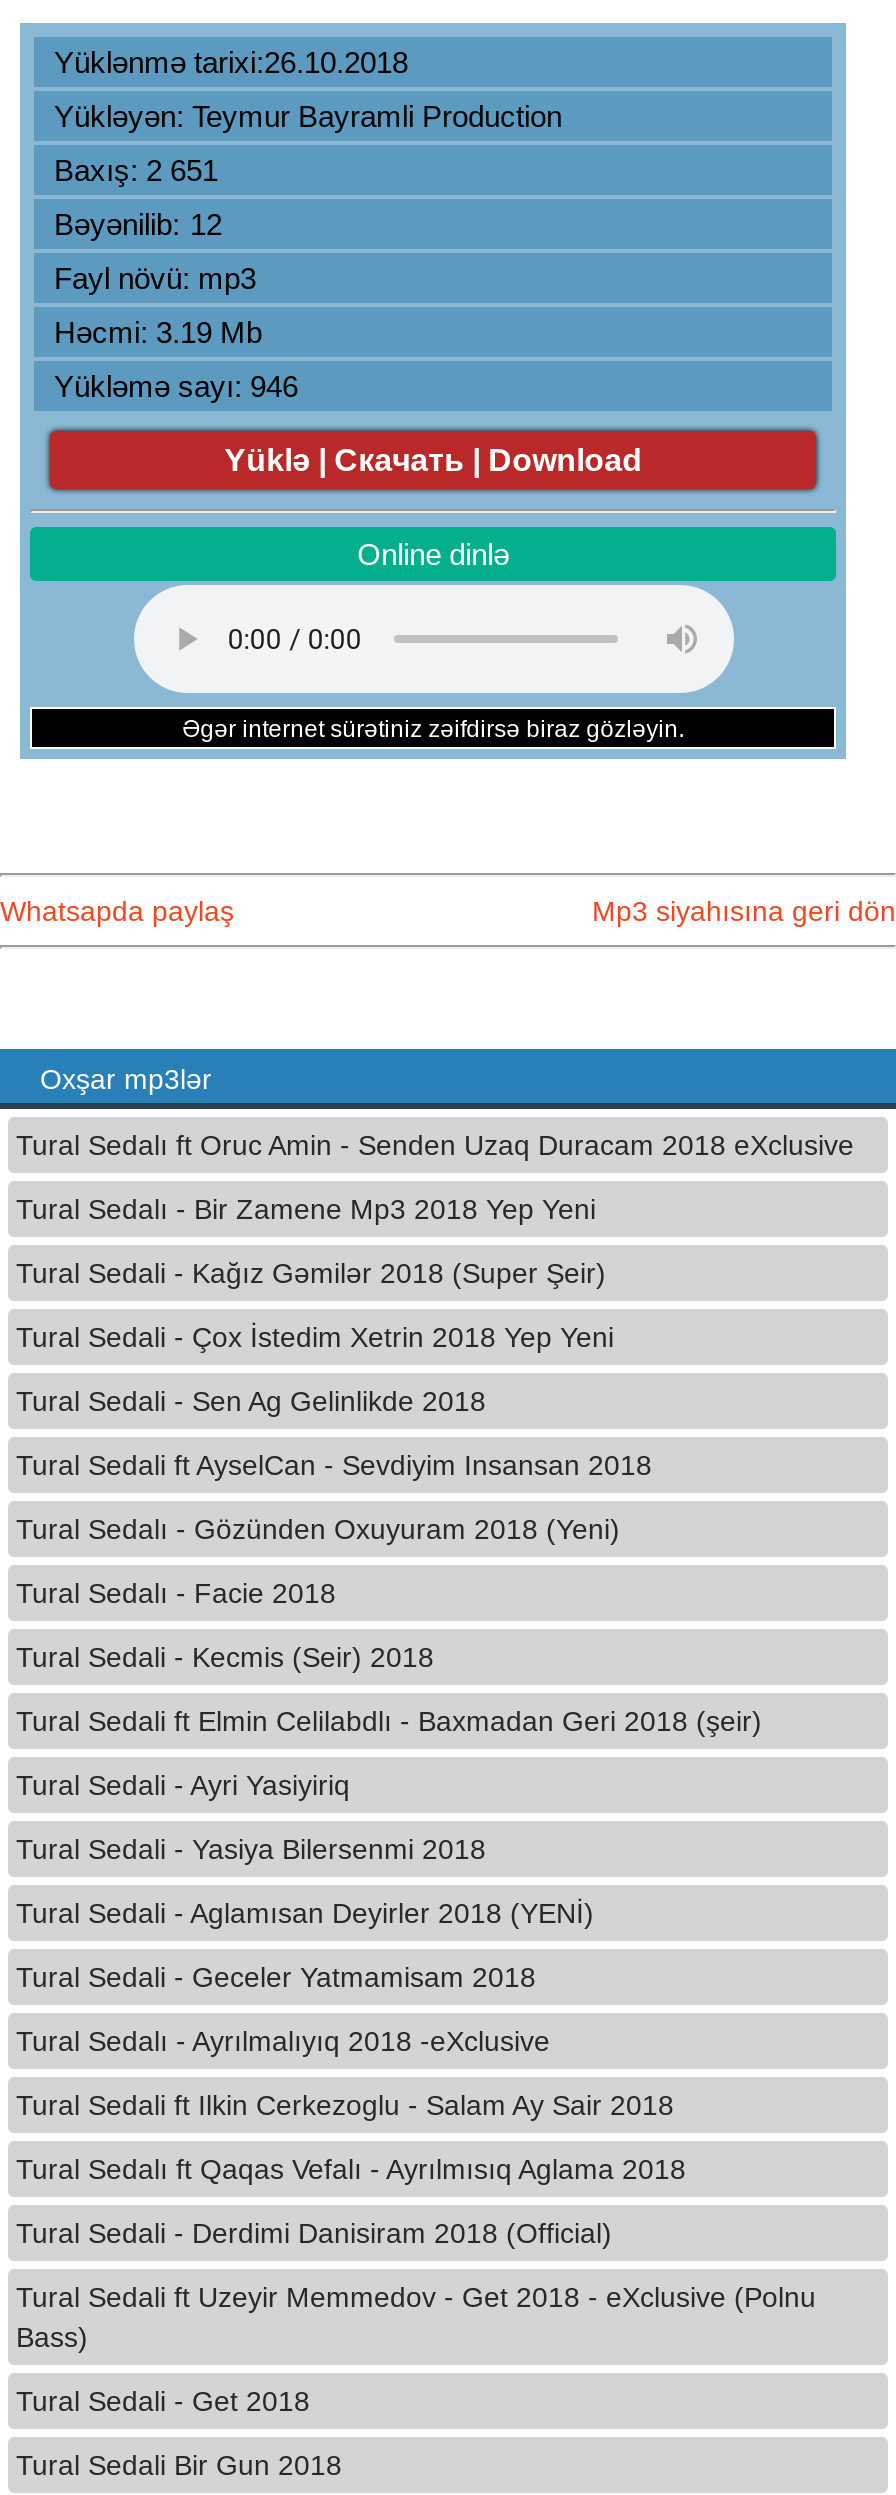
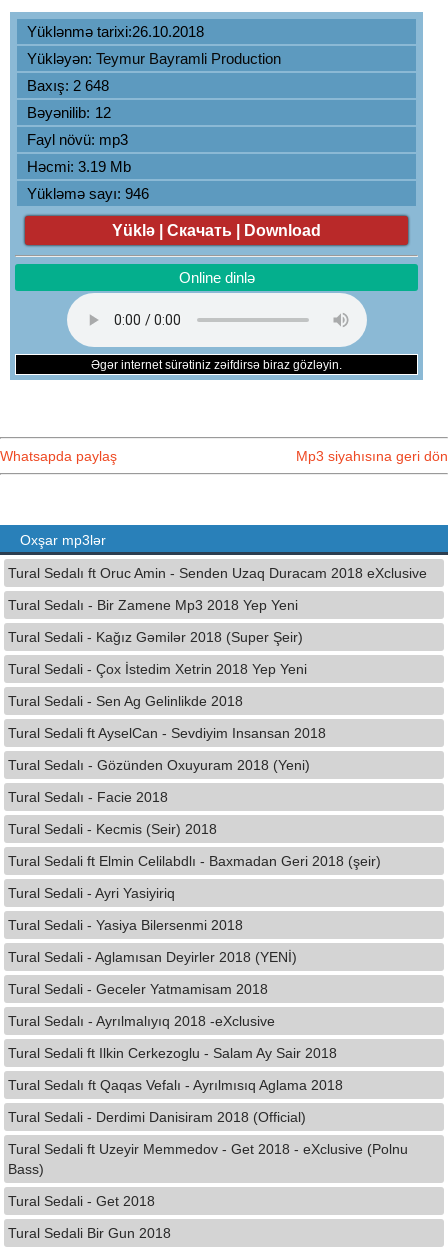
[54,153,218,187] Baxış: 2 651 -> [27,77,109,94] Baxış: 2 648

